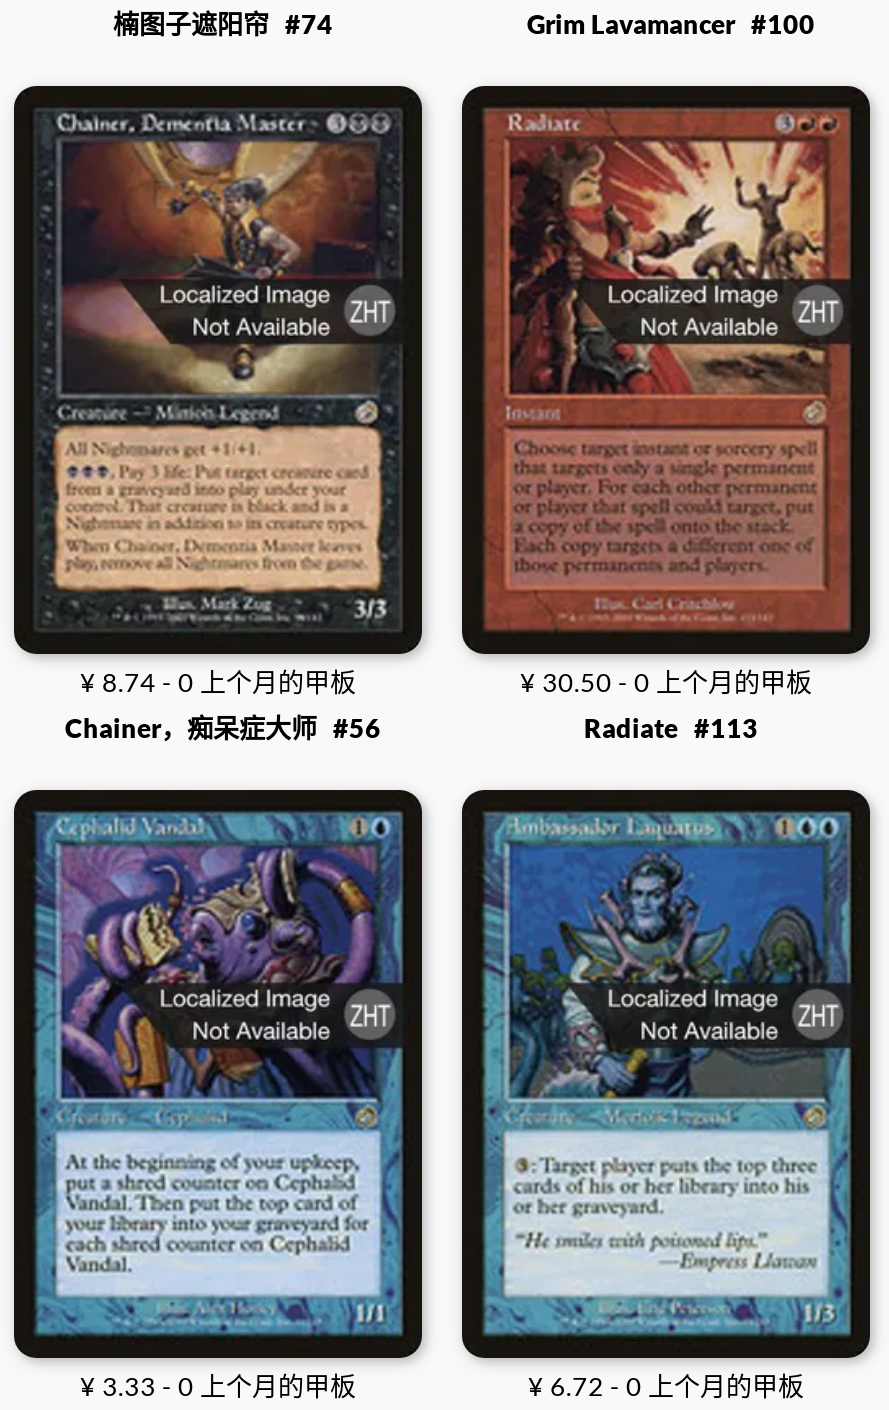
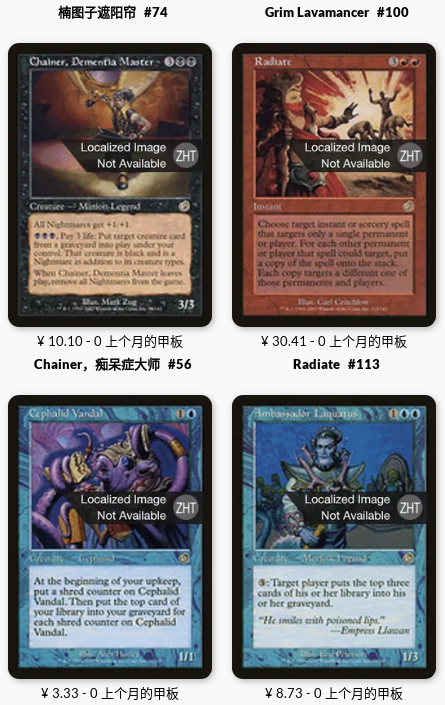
[80,666,356,698] ¥ 8.74 - 0 上个月的甲板 -> [37,333,183,349] ¥ 10.10 - 0 上个月的甲板
[520,666,812,698] ¥ 30.50 - 0 上个月的甲板 -> [261,333,407,349] ¥ 30.41 - 0 上个月的甲板
[528,1370,804,1402] ¥ 6.72 - 0 上个月的甲板 -> [265,685,403,701] ¥ 8.73 - 0 上个月的甲板

